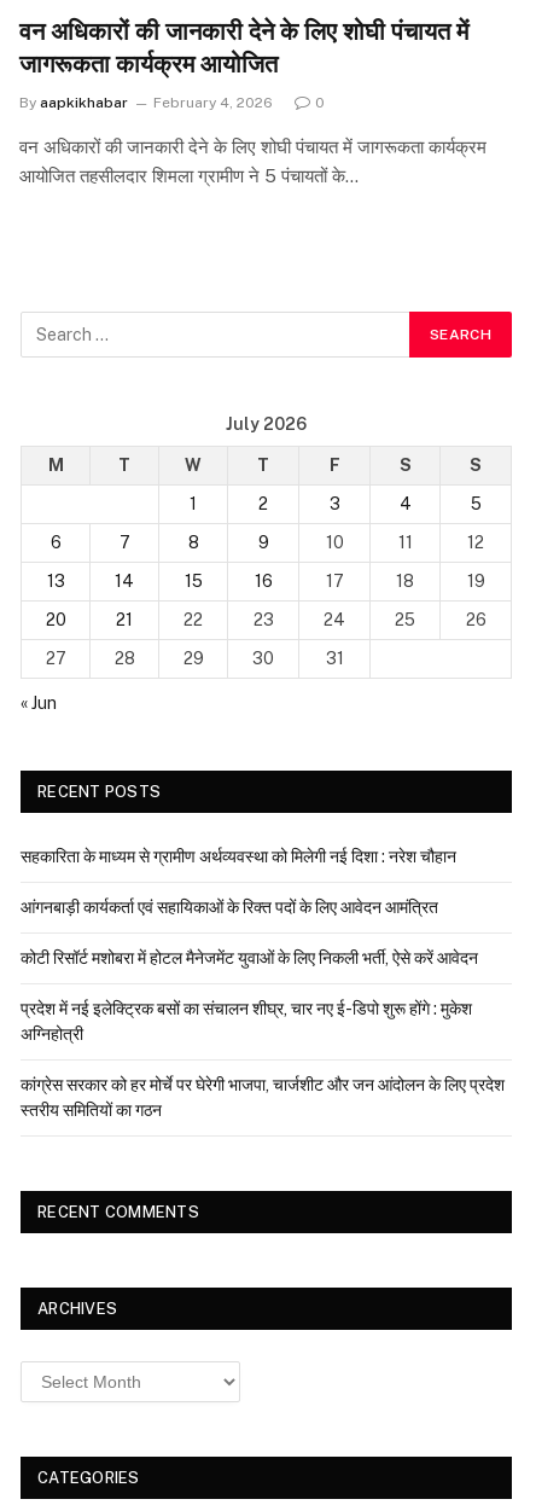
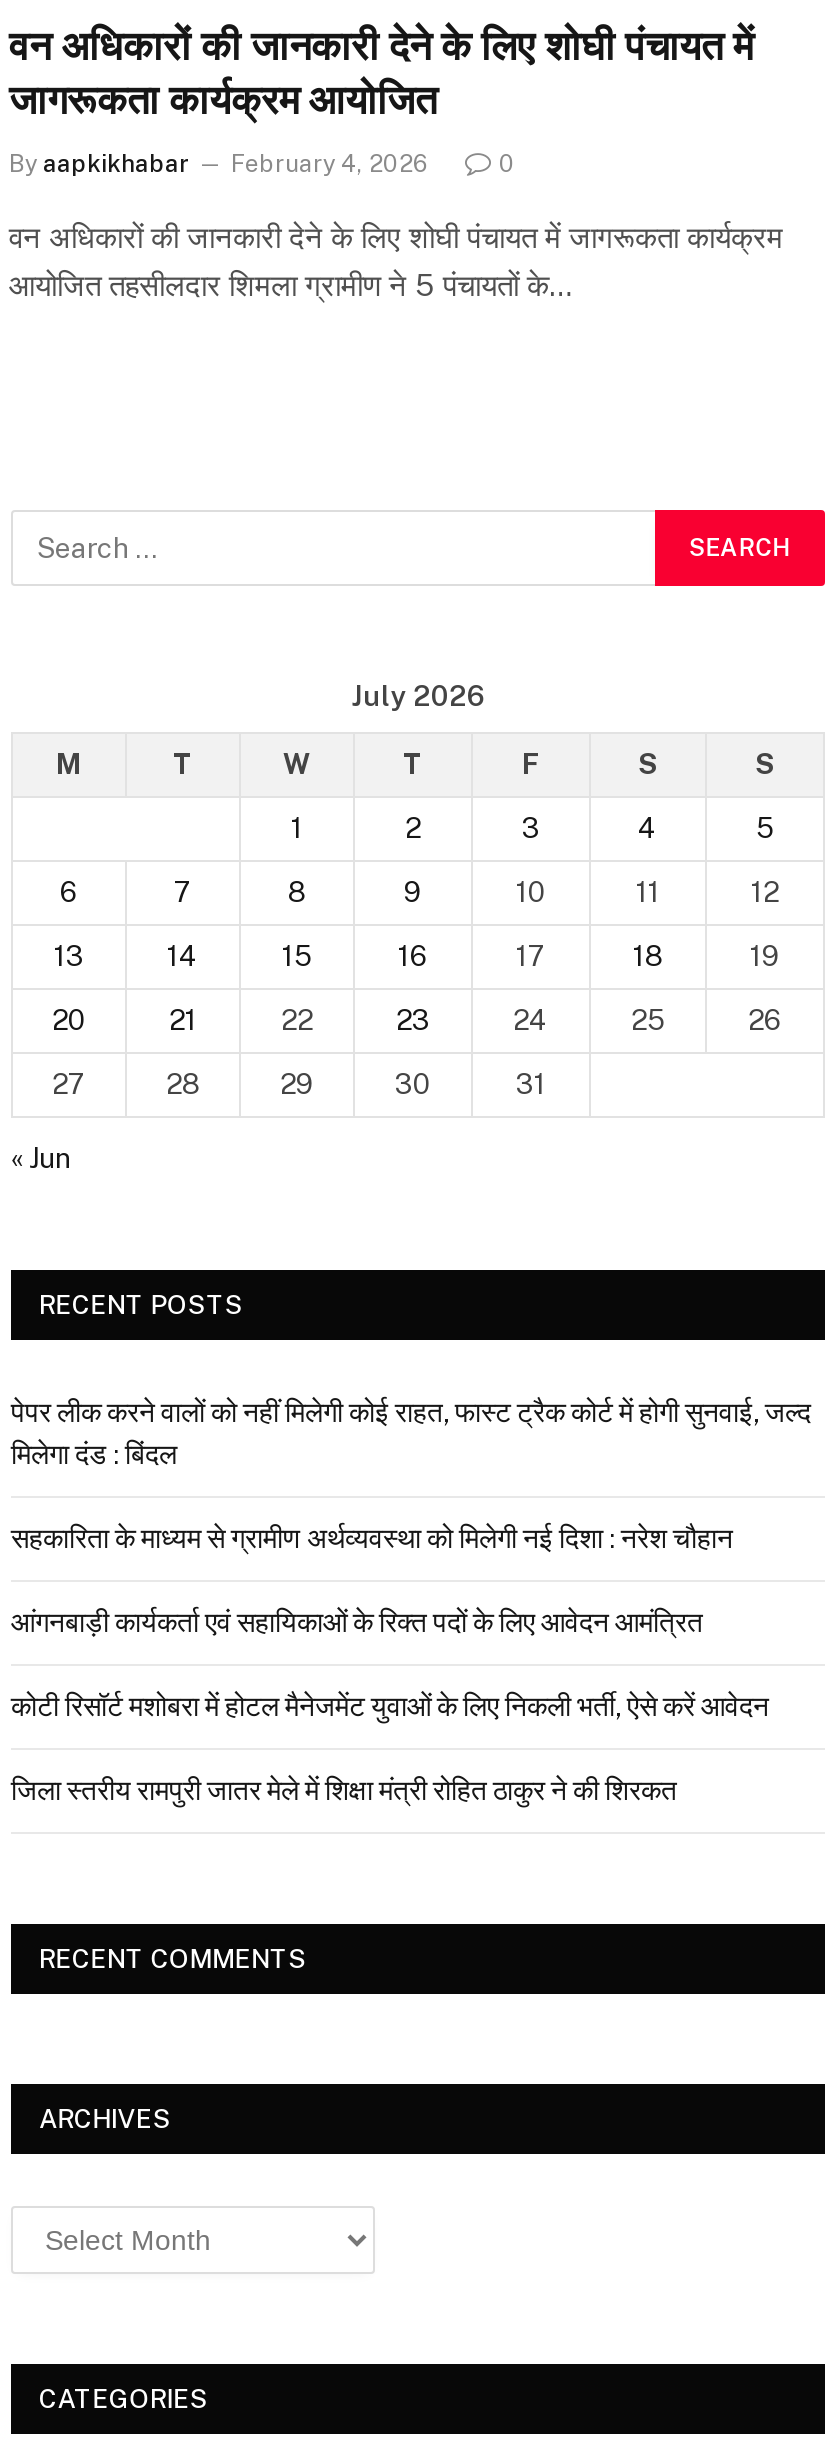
none -> [11,1396,811,1470] पेपर लीक करने वालों को नहीं मिलेगी कोई राहत, फास्ट ट्रैक कोर्ट में होगी सुनवाई, जल्द | मिलेगा दंड : बिंदल
moved [21,847,478,967] -> [11,1522,769,1722]: सहकारिता के माध्यम से ग्रामीण अर्थव्यवस्था को मिलेगी नई दिशा : नरेश चौहान | आंगनबाड़ी कार्यकर्ता एवं सहायिकाओं के रिक्त पदों के लिए आवेदन आमंत्रित | कोटी रिसॉर्ट मशोबरा में होटल मैनेजमेंट युवाओं के लिए निकली भर्ती, ऐसे करें आवेदन
[21,999,505,1120] प्रदेश में नई इलेक्ट्रिक बसों का संचालन शीघ्र, चार नए ई-डिपो शुरू होंगे : मुकेश | अग्निहोत्री | कांग्रेस सरकार को हर मोर्चे पर घेरेगी भाजपा, चार्जशीट और जन आंदोलन के लिए प्रदेश | स्तरीय समितियों का गठन -> [11,1774,677,1806] जिला स्तरीय रामपुरी जातर मेले में शिक्षा मंत्री रोहित ठाकुर ने की शिरकत

